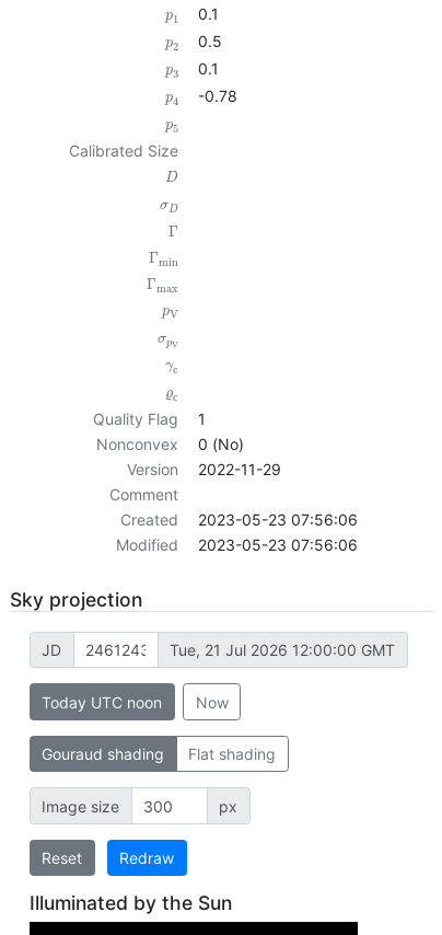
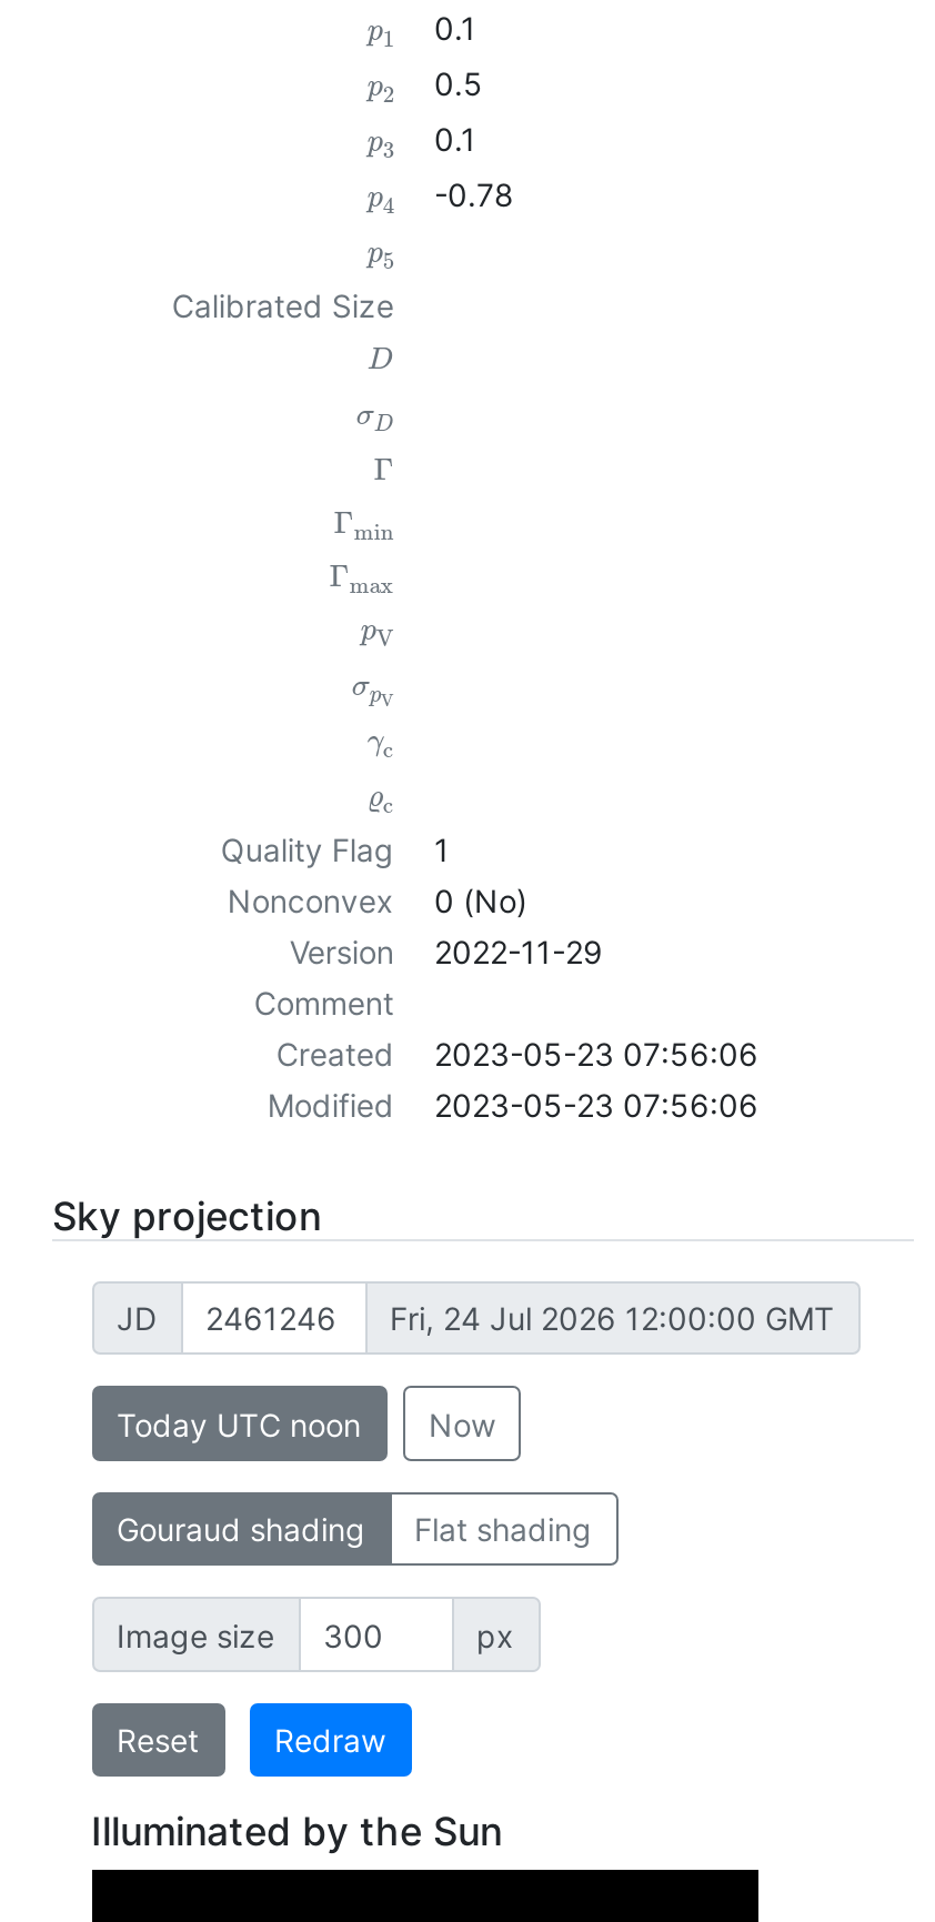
[170,641,395,659] Tue, 21 Jul 2026 12:00:00 GMT -> [390,1300,834,1337] Fri, 24 Jul 2026 12:00:00 GMT

